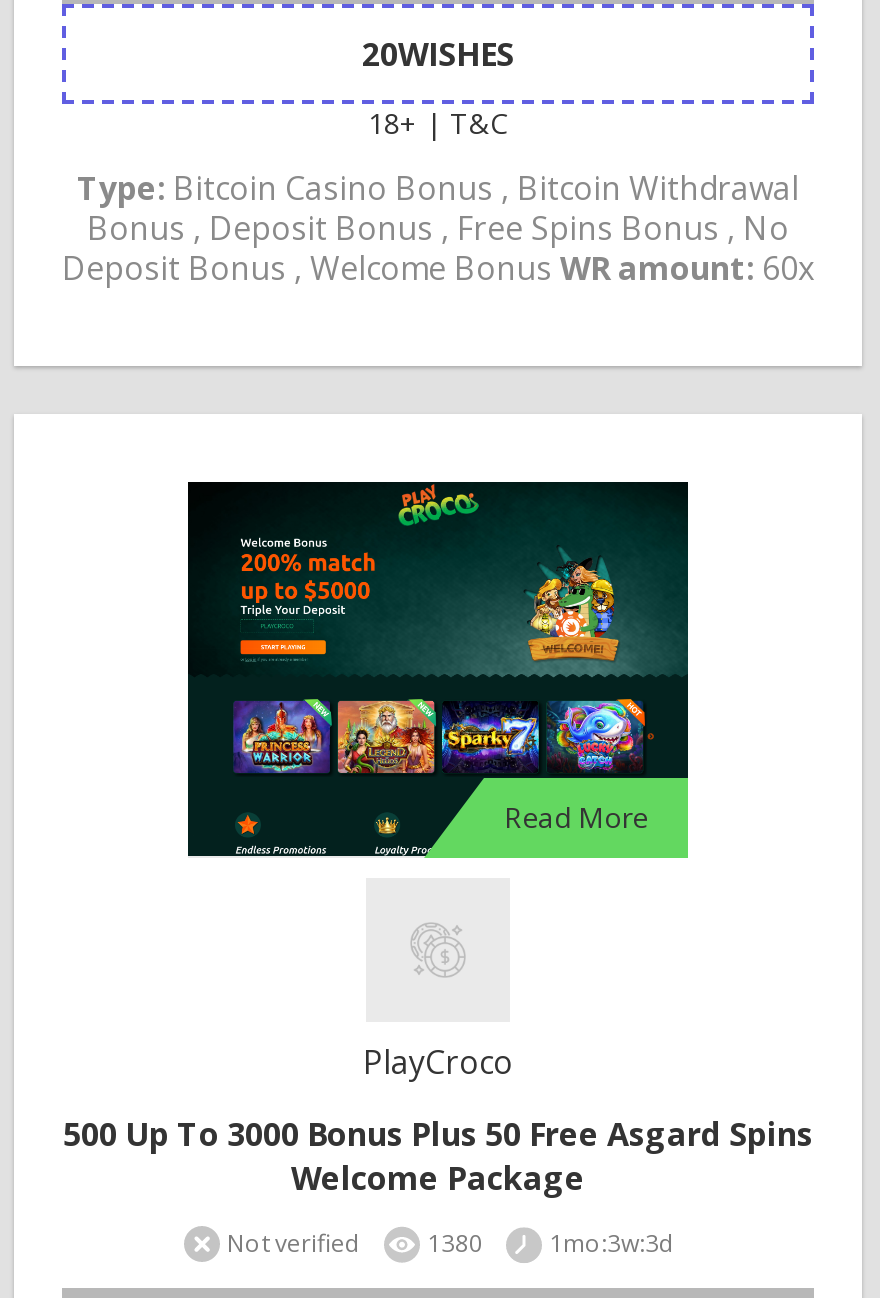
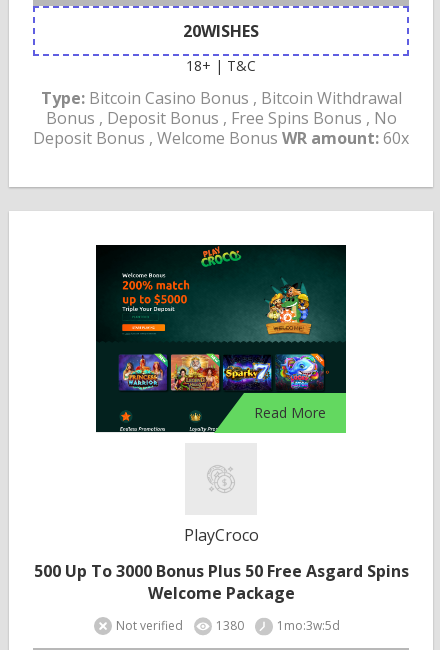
[227,1225,675,1259] Not verified 1380 1mo:3w:3d -> [115,617,339,634] Not verified 1380 1mo:3w:5d

